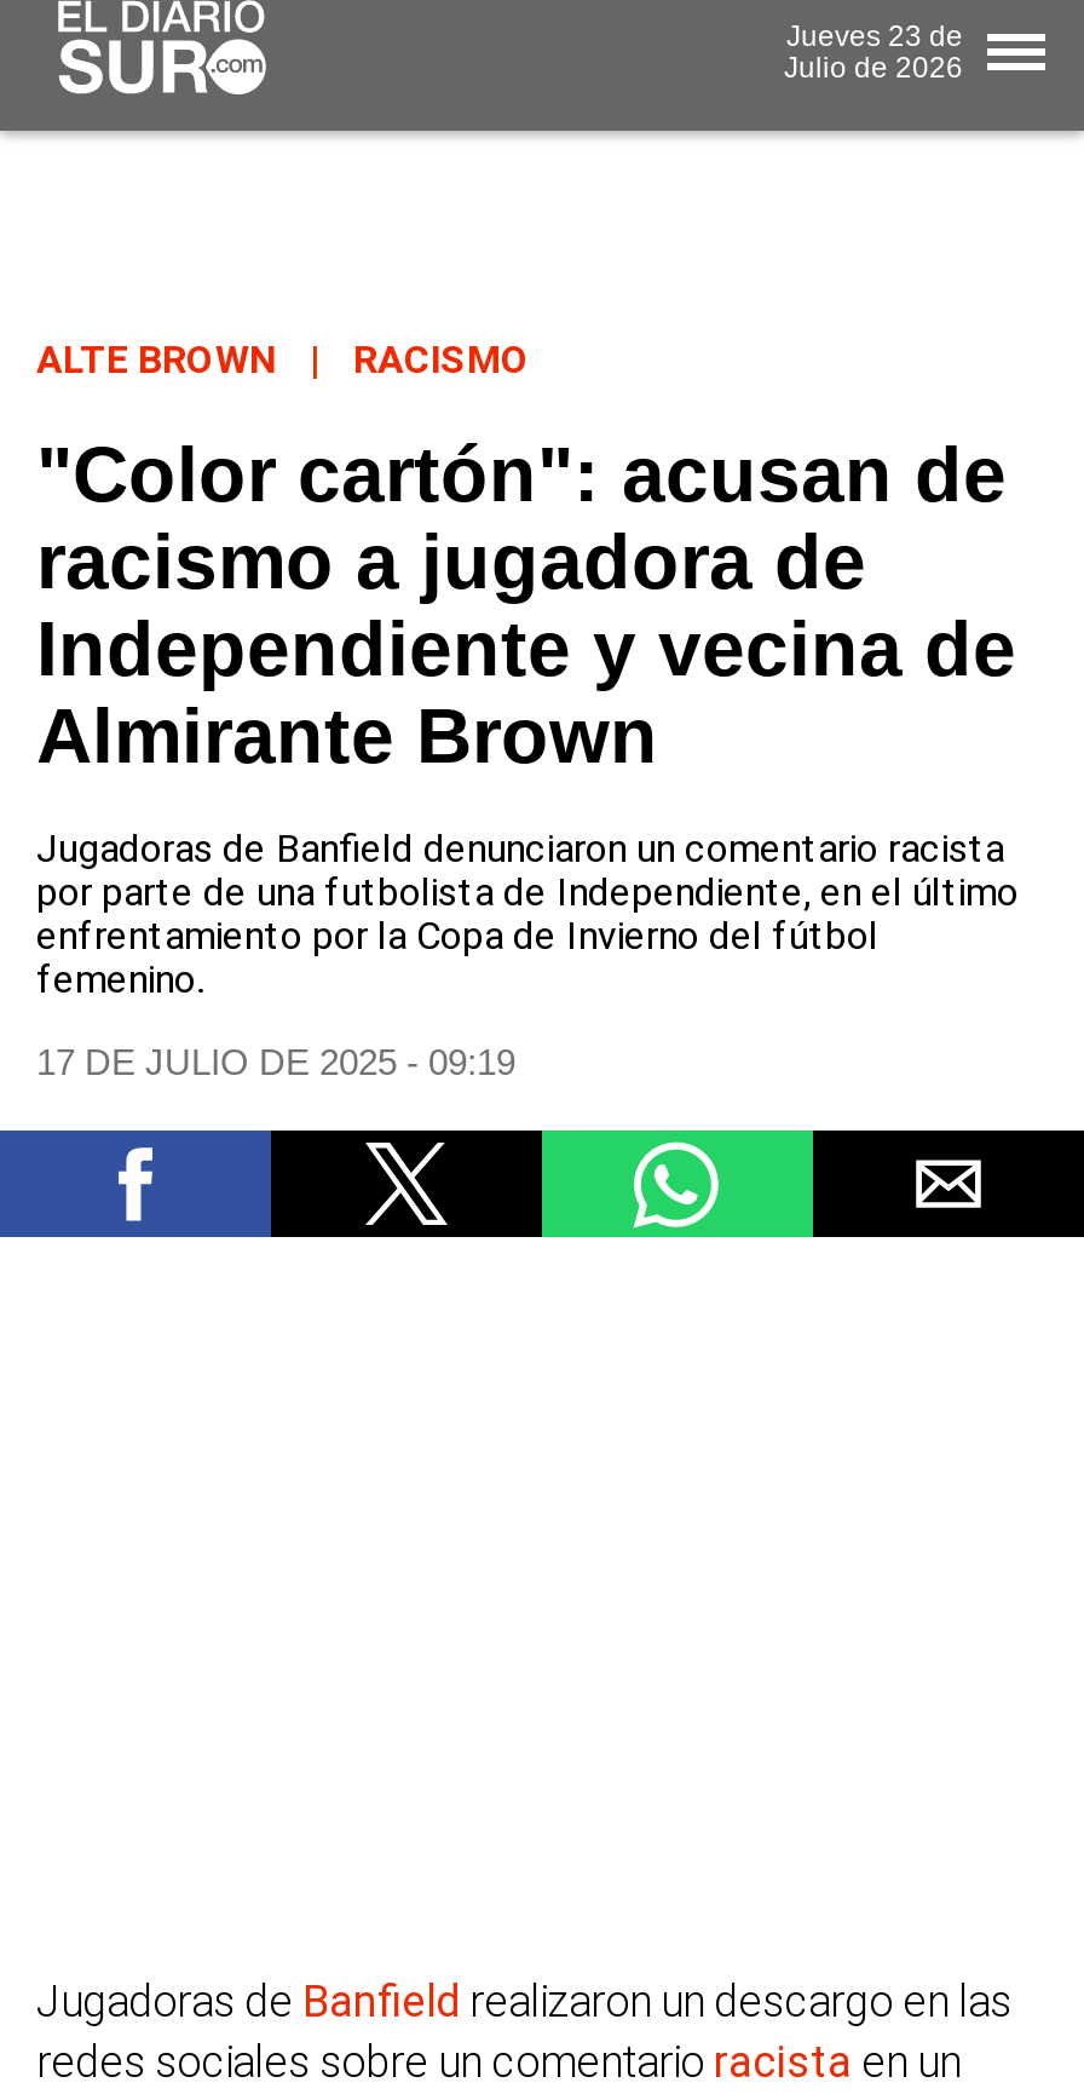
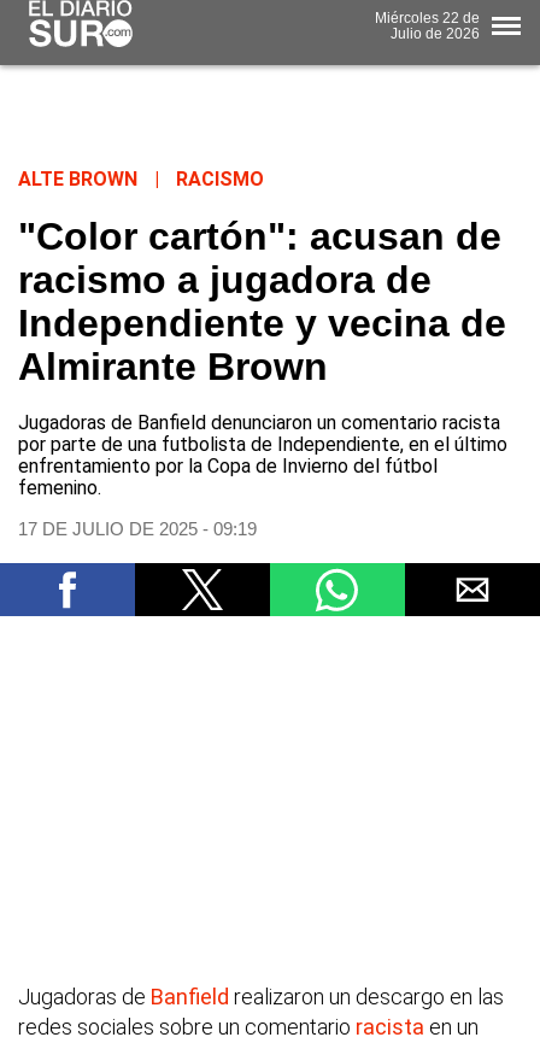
[786,18,963,52] Jueves 23 de -> [375,9,480,26] Miércoles 22 de

